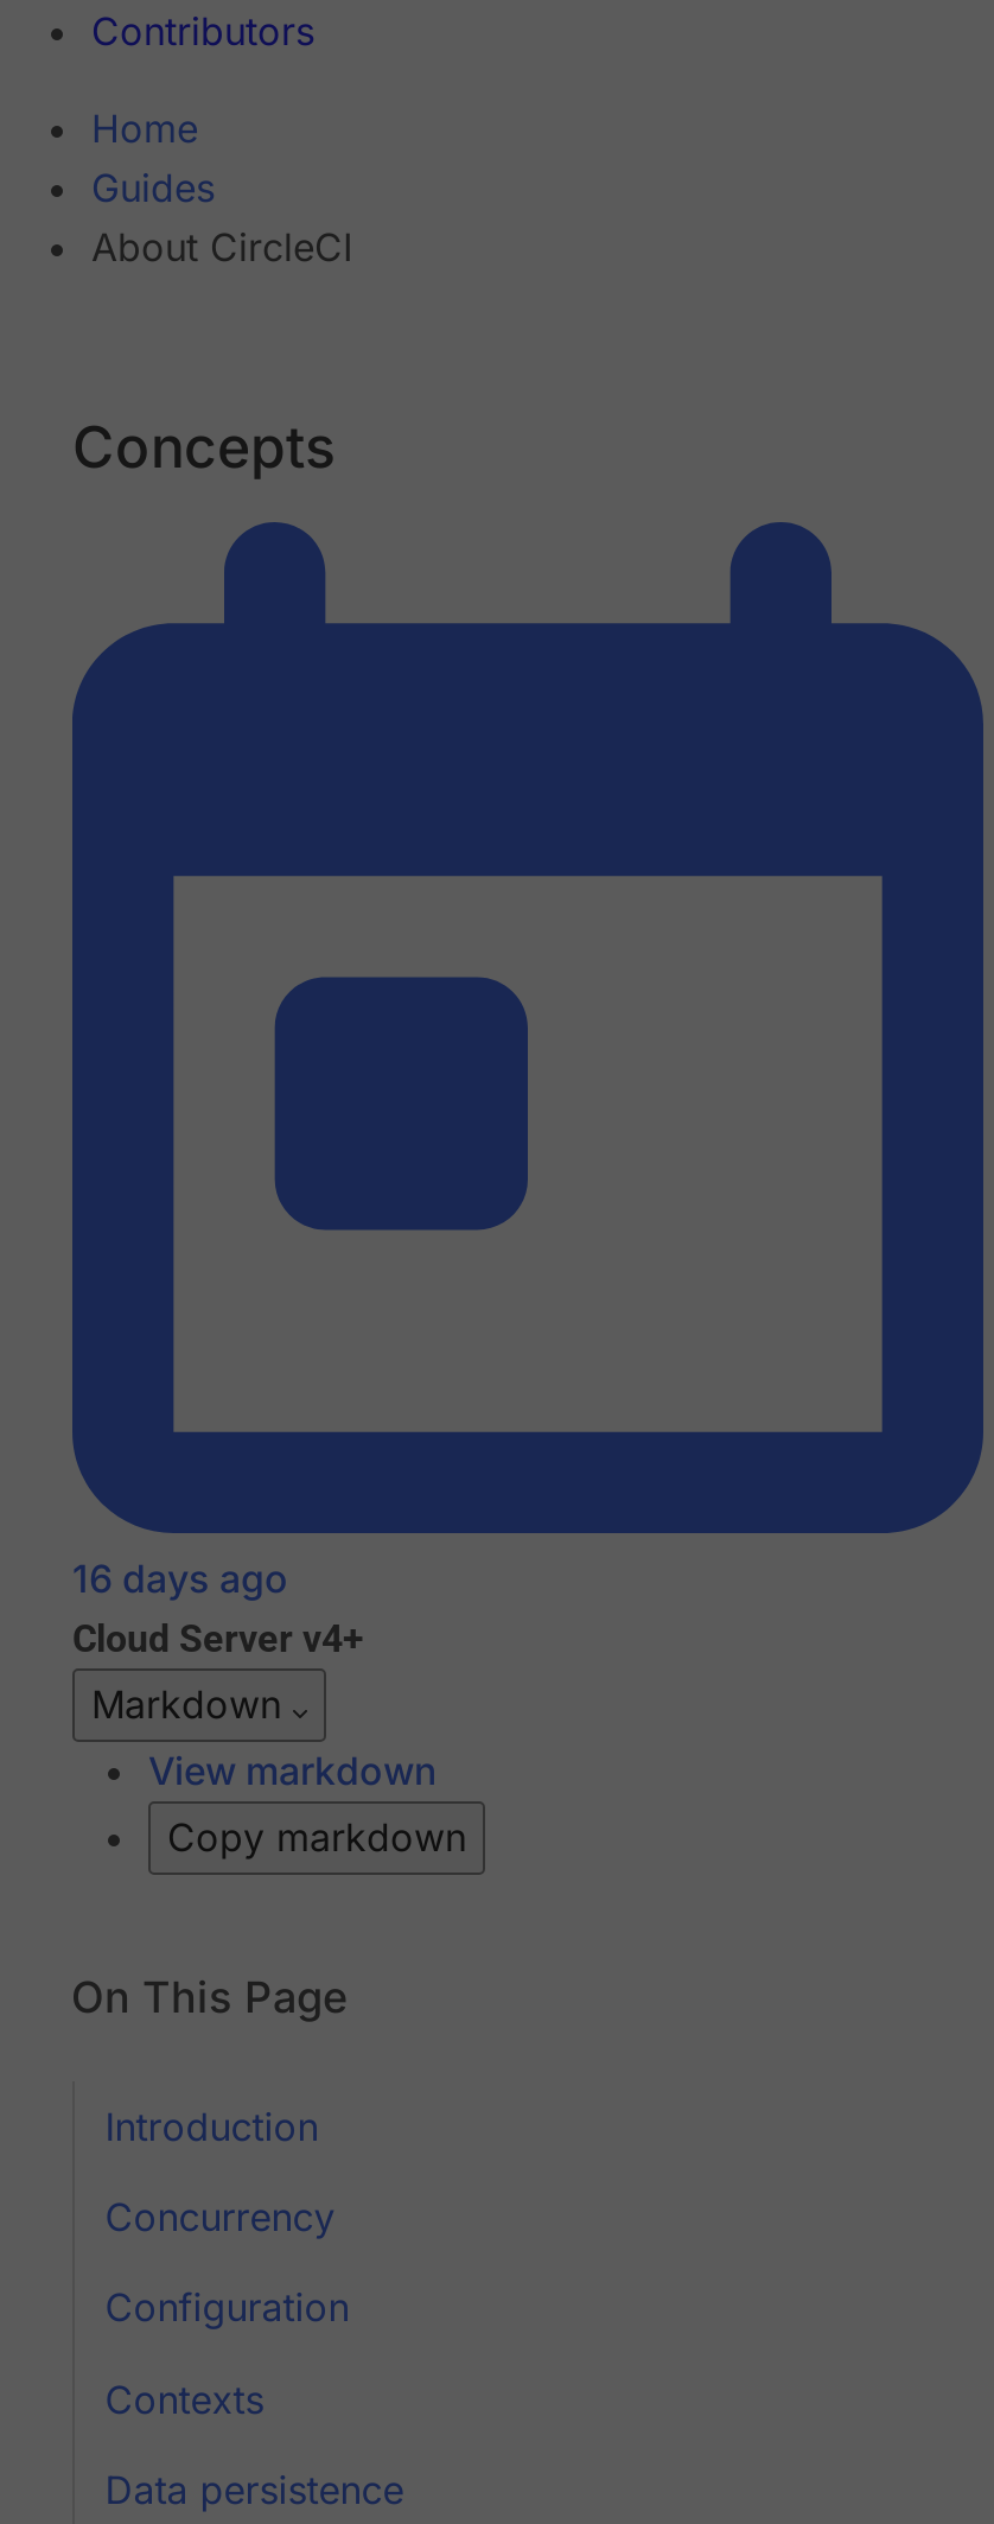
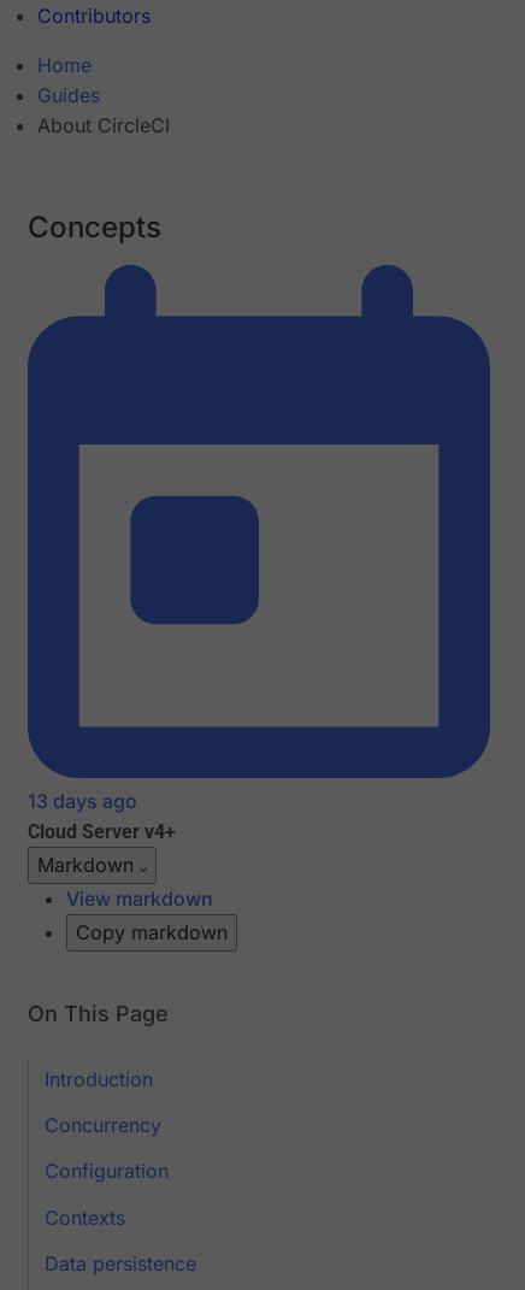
[72,1556,288,1603] 16 days ago -> [28,790,137,814] 13 days ago

